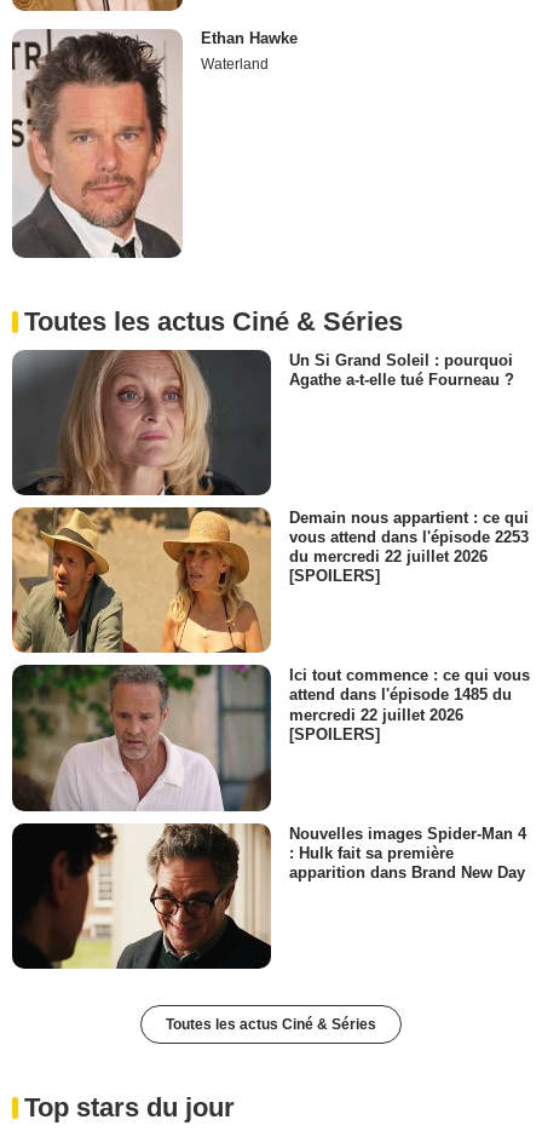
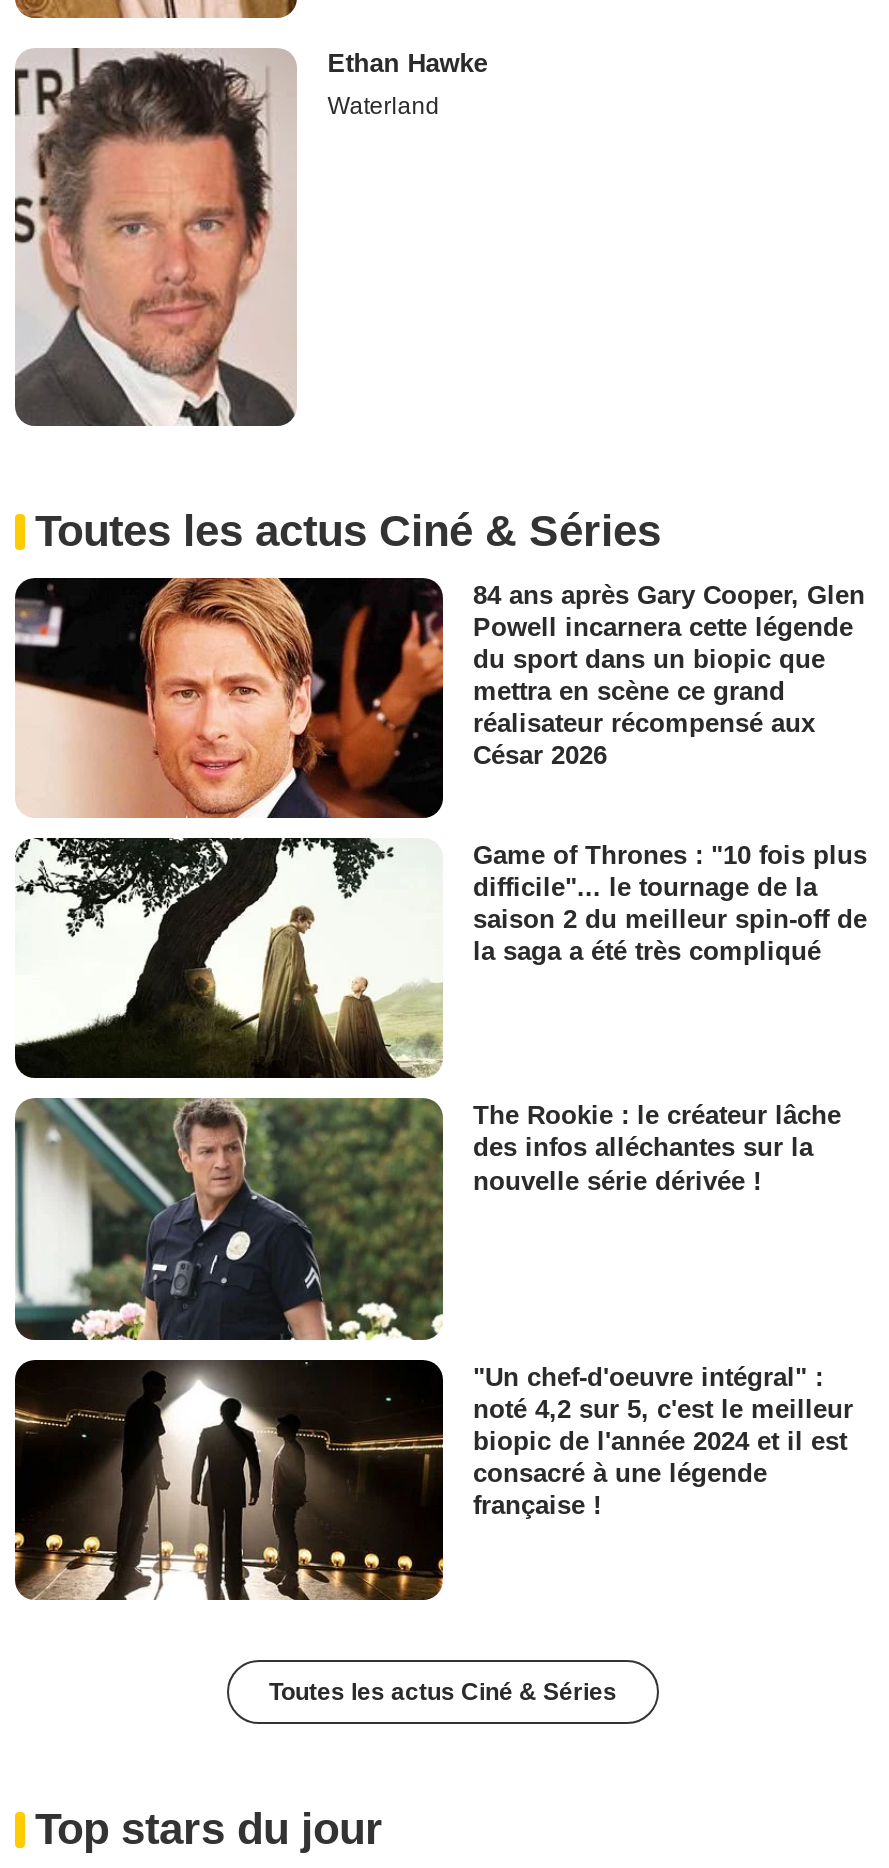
[11,349,514,496] [image] | Un Si Grand Soleil : pourquoi | Agathe a-t-elle tué Fourneau ? -> [15,576,865,820] [image] | 84 ans après Gary Cooper, Glen | Powell incarnera cette légende | du sport dans un biopic que | mettra en scène ce grand | réalisateur récompensé aux | César 2026
[11,506,529,654] [image] | Demain nous appartient : ce qui | vous attend dans l'épisode 2253 | du mercredi 22 juillet 2026 | [SPOILERS] -> [13,836,867,1080] [image] | Game of Thrones : "10 fois plus | difficile"... le tournage de la | saison 2 du meilleur spin-off de | la saga a été très compliqué
[11,664,530,813] [image] | Ici tout commence : ce qui vous | attend dans l'épisode 1485 du | mercredi 22 juillet 2026 | [SPOILERS] -> [13,1096,841,1342] [image] | The Rookie : le créateur lâche | des infos alléchantes sur la | nouvelle série dérivée !
[11,822,526,970] [image] | Nouvelles images Spider-Man 4 | : Hulk fait sa première | apparition dans Brand New Day -> [13,1358,853,1602] [image] | "Un chef-d'oeuvre intégral" : | noté 4,2 sur 5, c'est le meilleur | biopic de l'année 2024 et il est | consacré à une légende | française !

